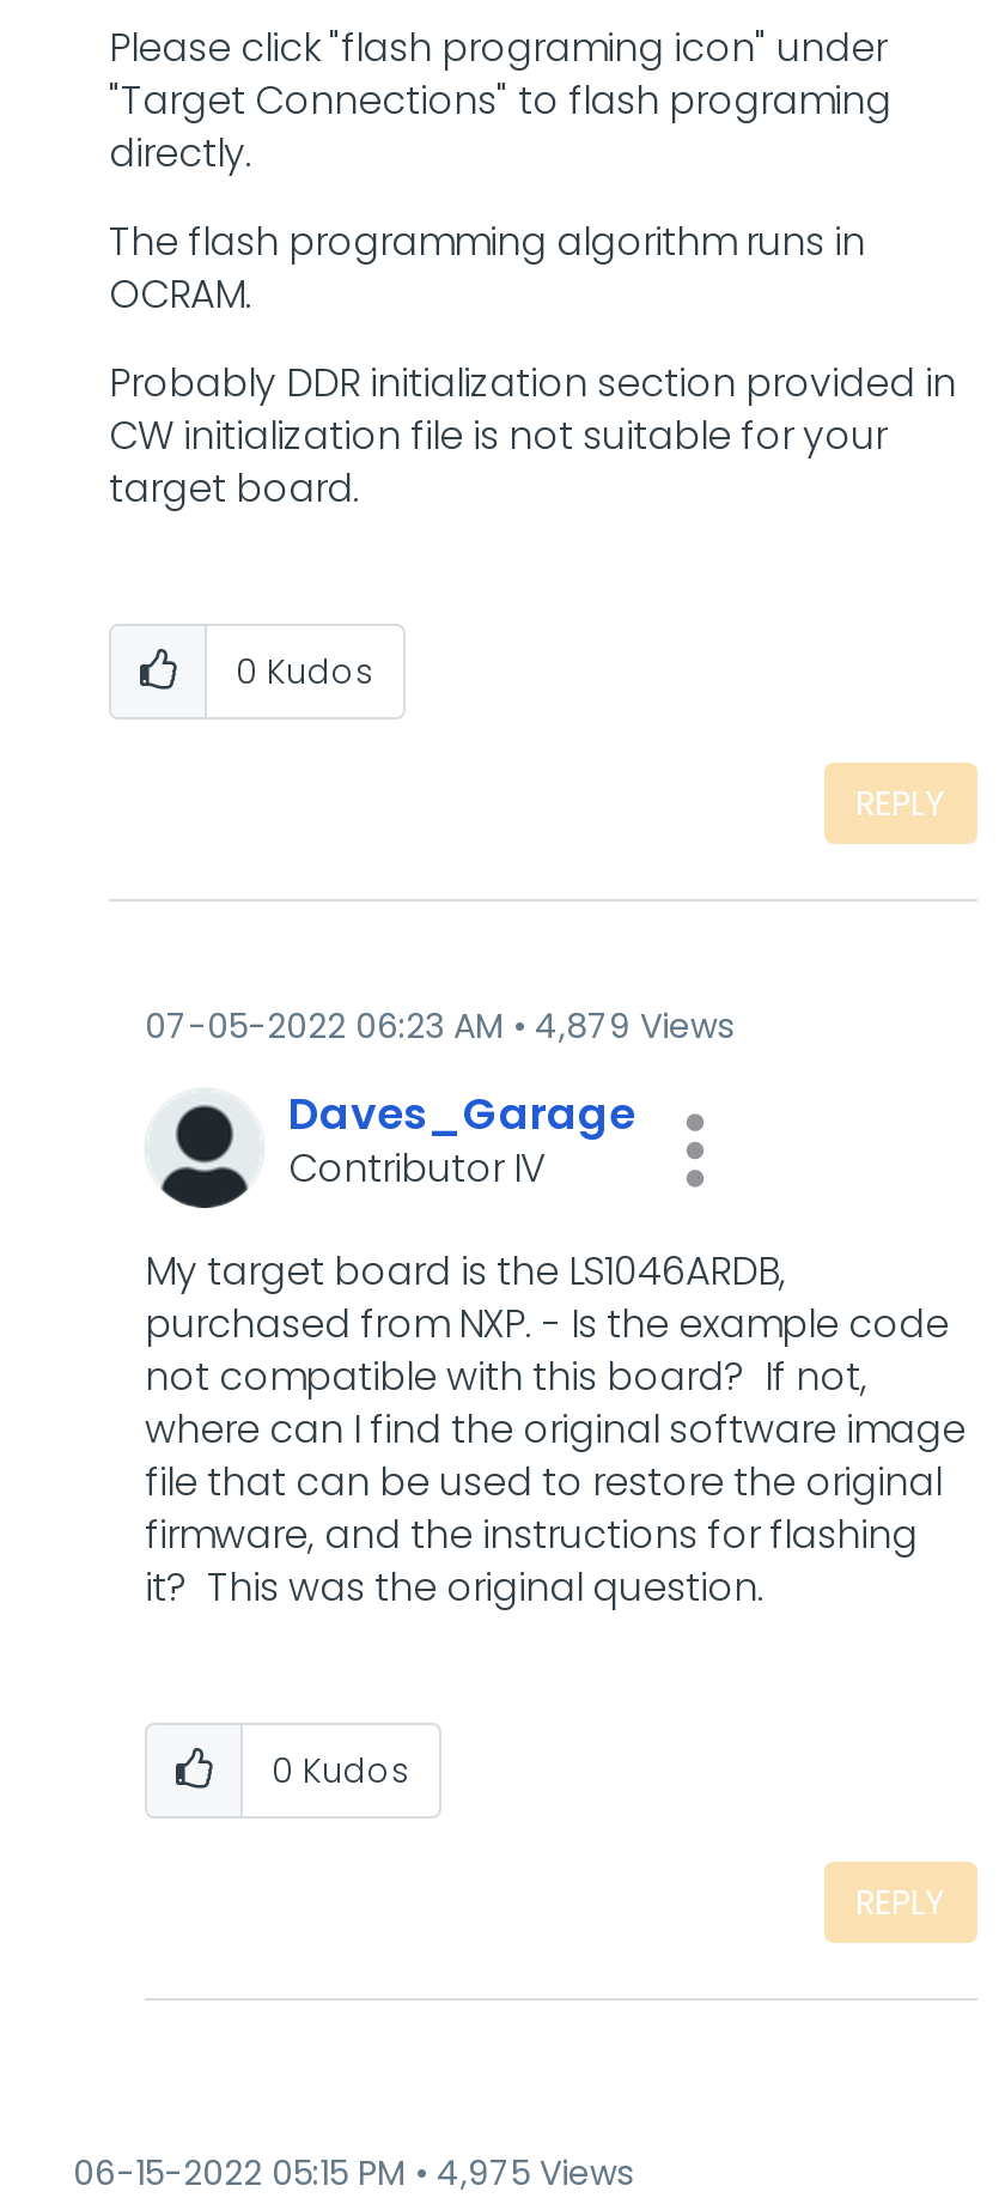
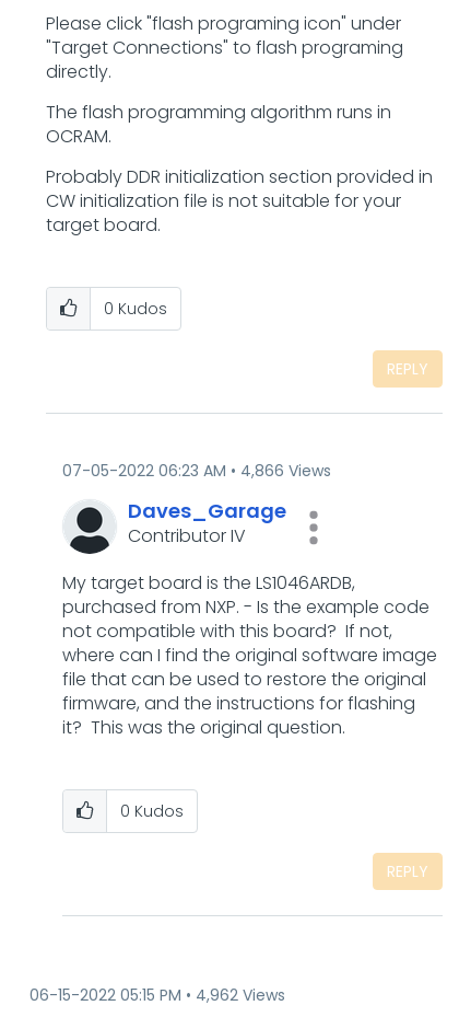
[145,1002,733,1050] 07-05-2022 06:23 AM 4,879 Views -> [62,460,331,482] 07-05-2022 06:23 AM 4,866 Views
[73,2149,633,2197] 06-15-2022 05:15 PM 4,975 Views -> [30,984,285,1006] 06-15-2022 05:15 PM 4,962 Views

